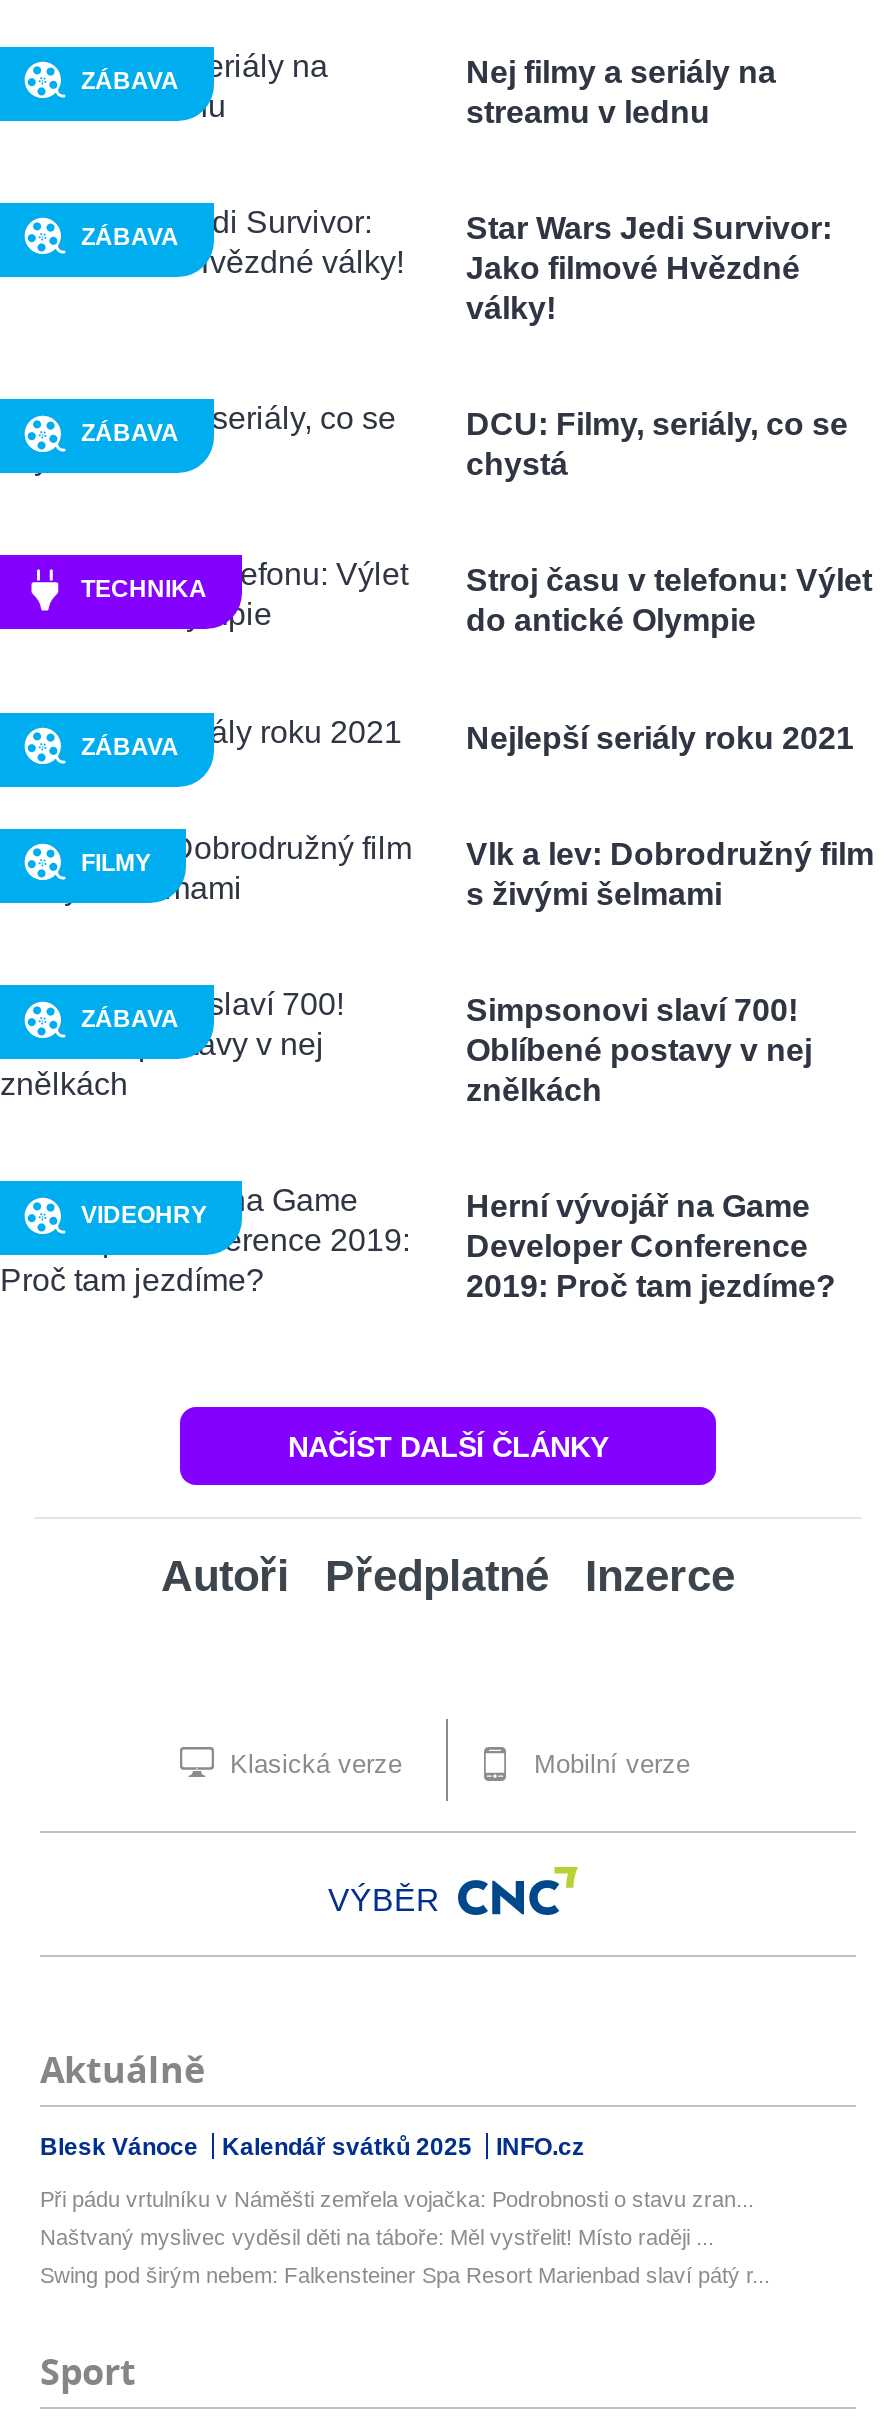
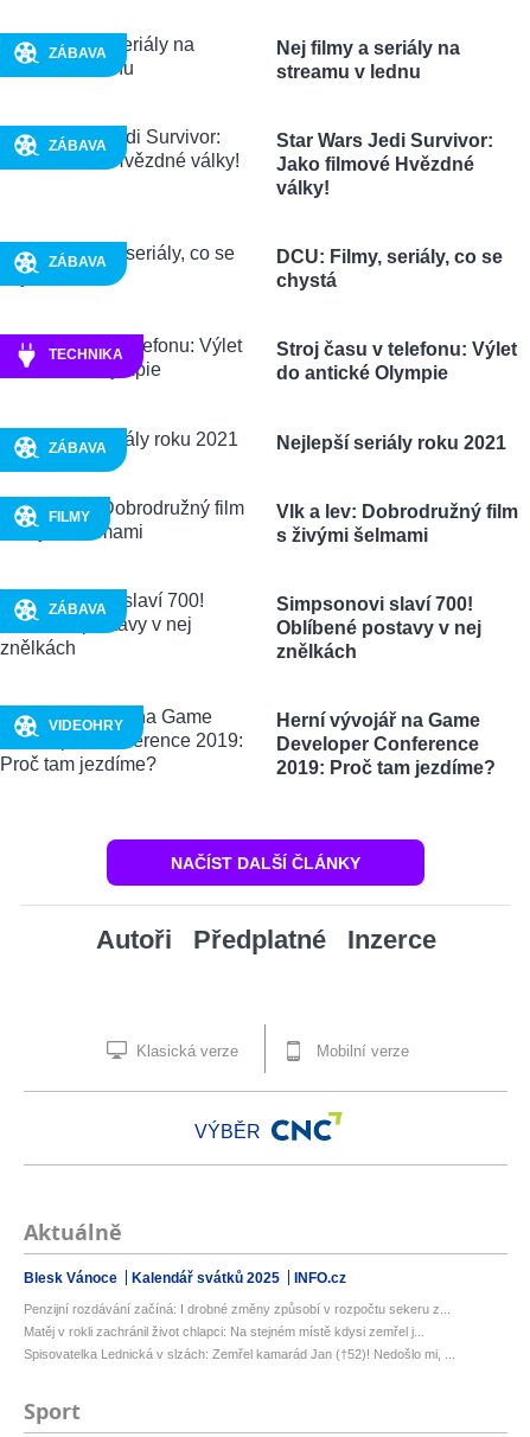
[40,2188,754,2212] Při pádu vrtulníku v Náměšti zemřela vojačka: Podrobnosti o stavu zran... -> [24,1302,451,1317] Penzijní rozdávání začíná: I drobné změny způsobí v rozpočtu sekeru z...
[40,2226,714,2250] Naštvaný myslivec vyděsil děti na táboře: Měl vystřelit! Místo raději ... -> [24,1325,424,1339] Matěj v rokli zachránil život chlapci: Na stejném místě kdysi zemřel j...
[40,2264,770,2288] Swing pod širým nebem: Falkensteiner Spa Resort Marienbad slaví pátý r... -> [24,1347,455,1362] Spisovatelka Lednická v slzách: Zemřel kamarád Jan (†52)! Nedošlo mi, ...

